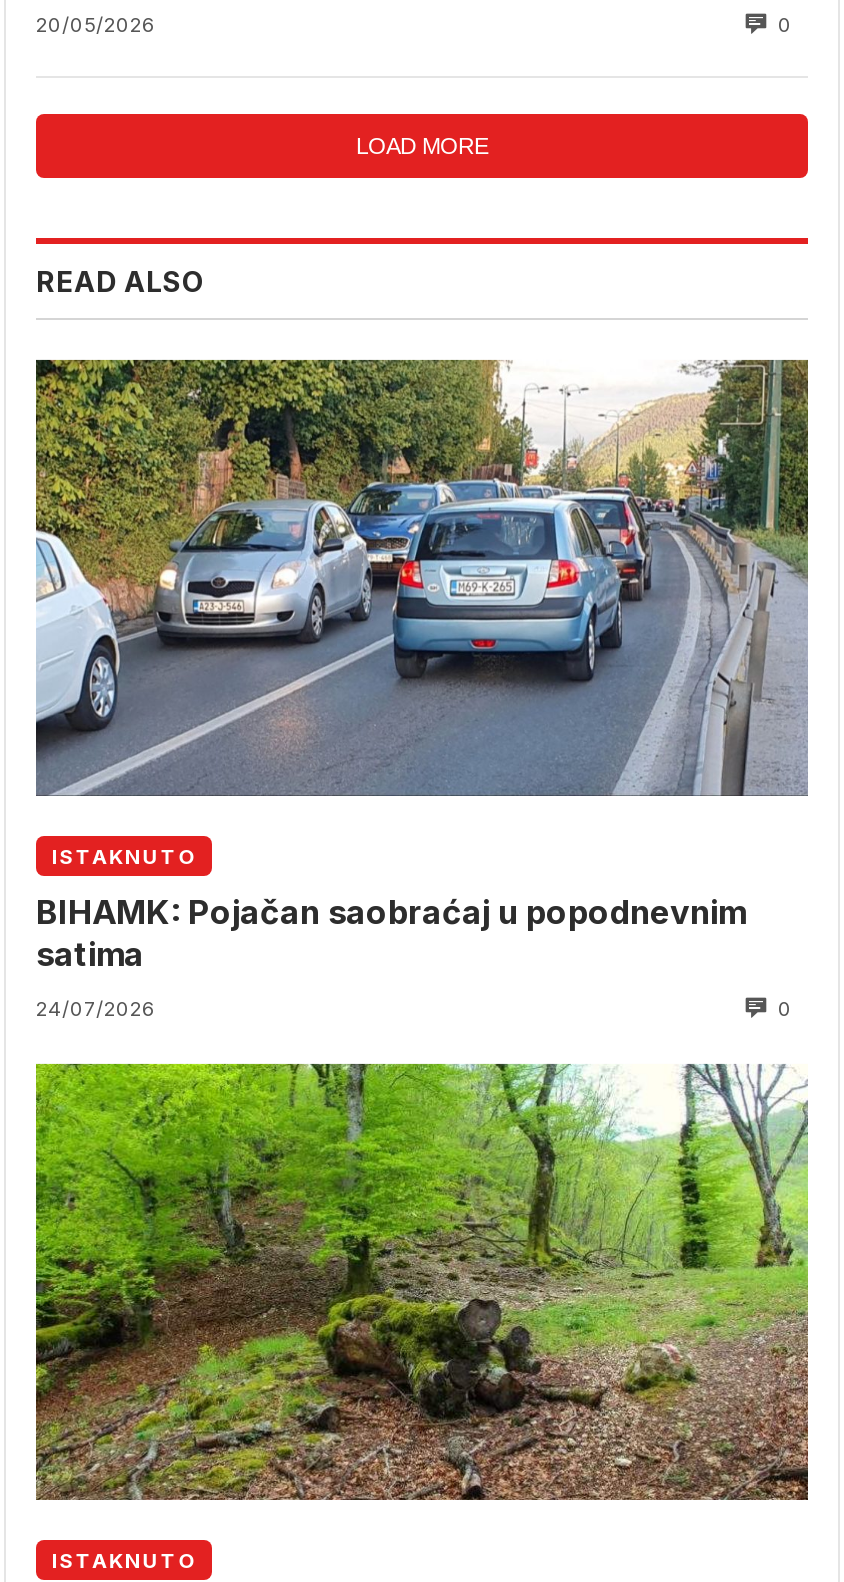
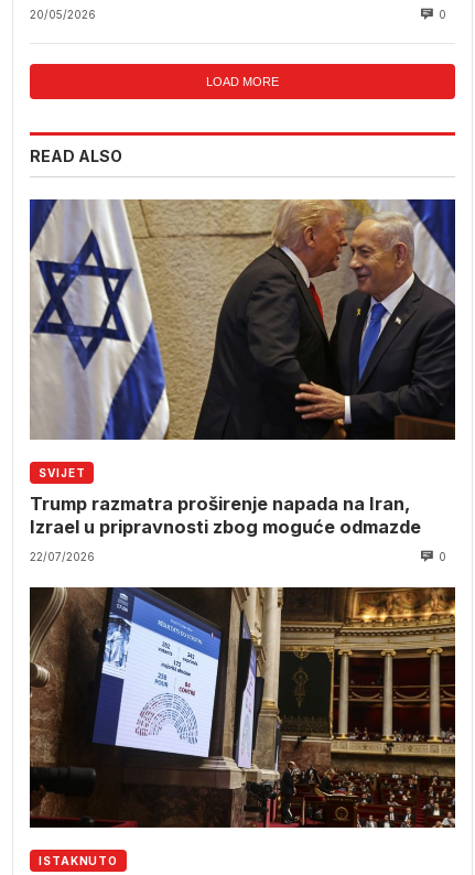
[34,358,810,868] [image] | ISTAKNUTO -> [29,198,456,479] [image] | SVIJET
[36,892,746,974] BIHAMK: Pojačan saobraćaj u popodnevnim | satima -> [30,493,421,538] Trump razmatra proširenje napada na Iran, | Izrael u pripravnosti zbog moguće odmazde
[36,996,156,1020] 24/07/2026 -> [30,550,95,563] 22/07/2026
[34,1062,810,1502] [image] -> [29,586,456,829] [image]

